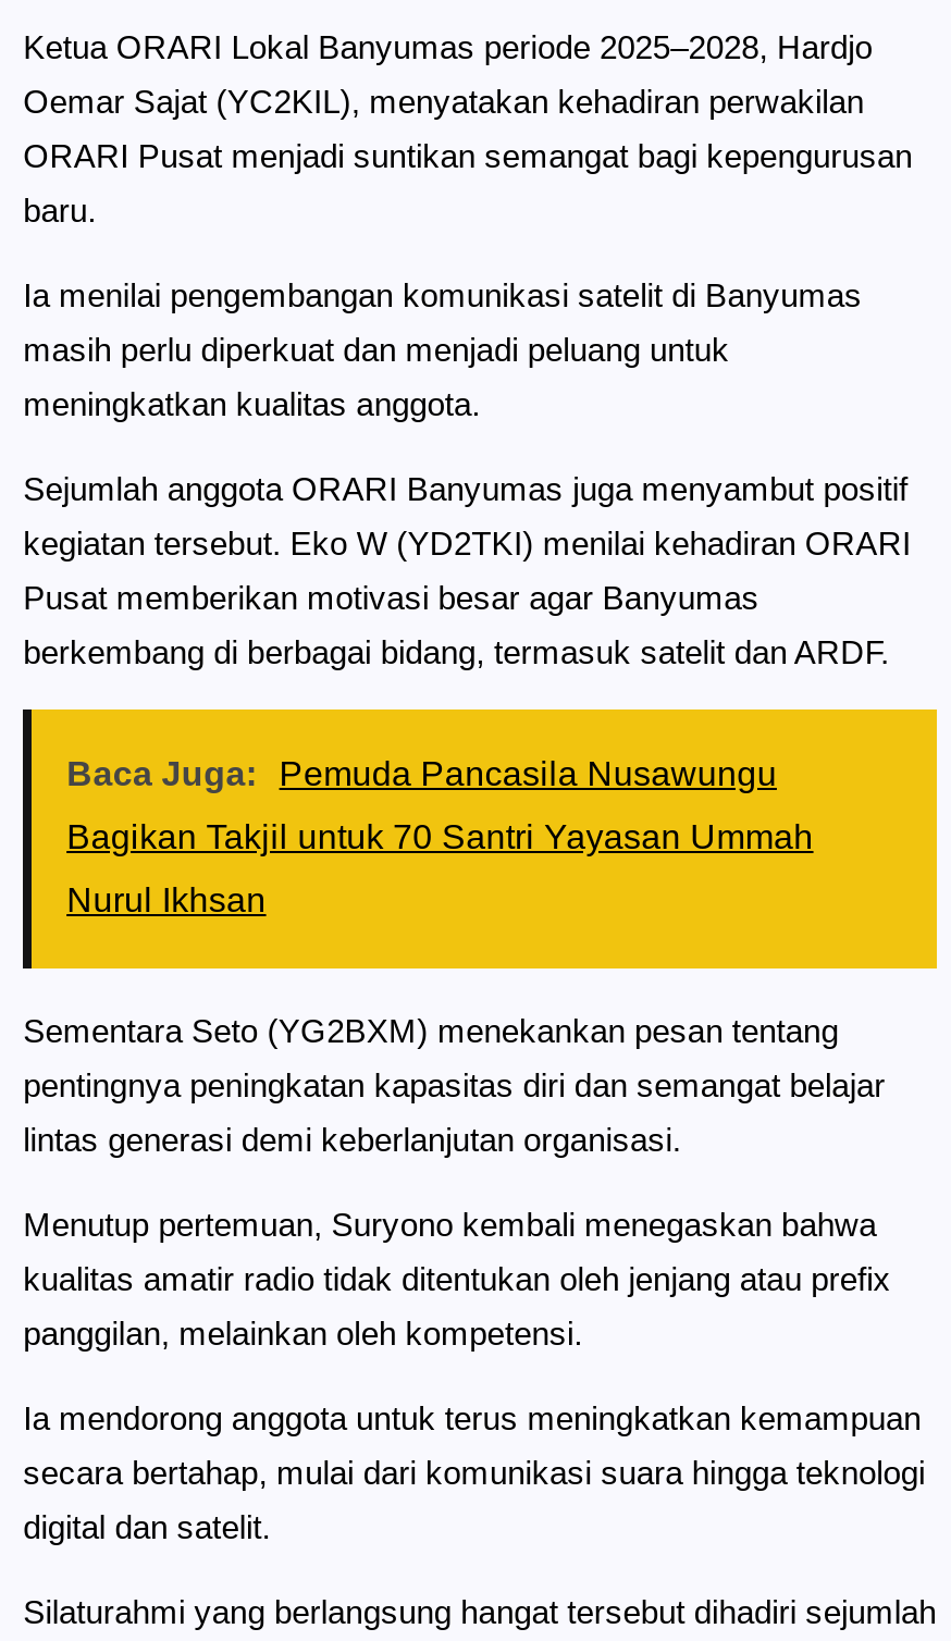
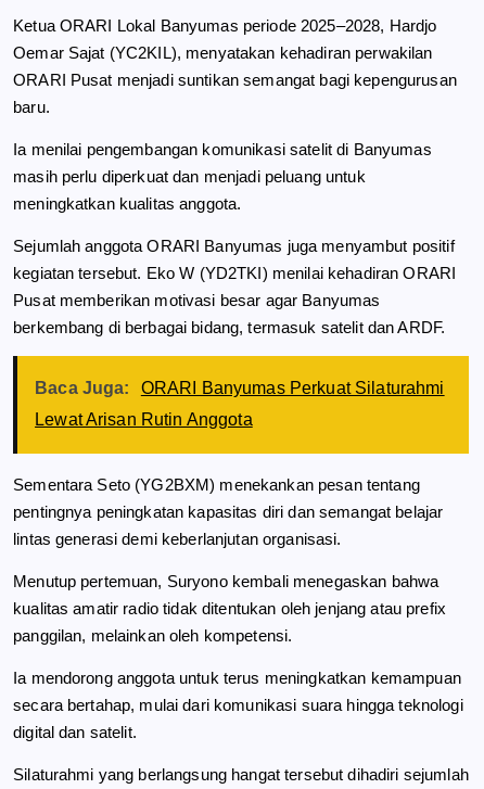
[67,755,813,919] Pemuda Pancasila Nusawungu | Bagikan Takjil untuk 70 Santri Yayasan Ummah | Nurul Ikhsan -> [35,379,444,429] ORARI Banyumas Perkuat Silaturahmi | Lewat Arisan Rutin Anggota

